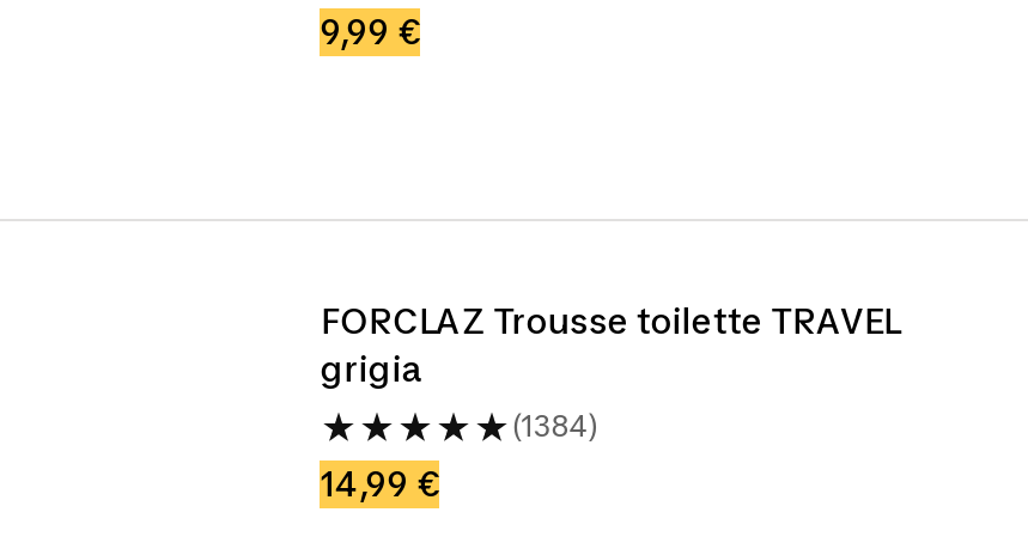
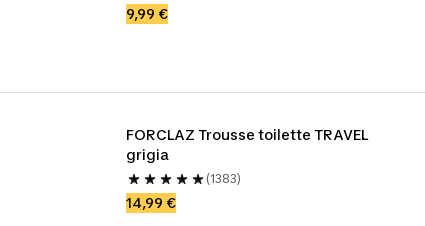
[512,408,598,444] (1384) -> [206,171,241,186] (1383)

